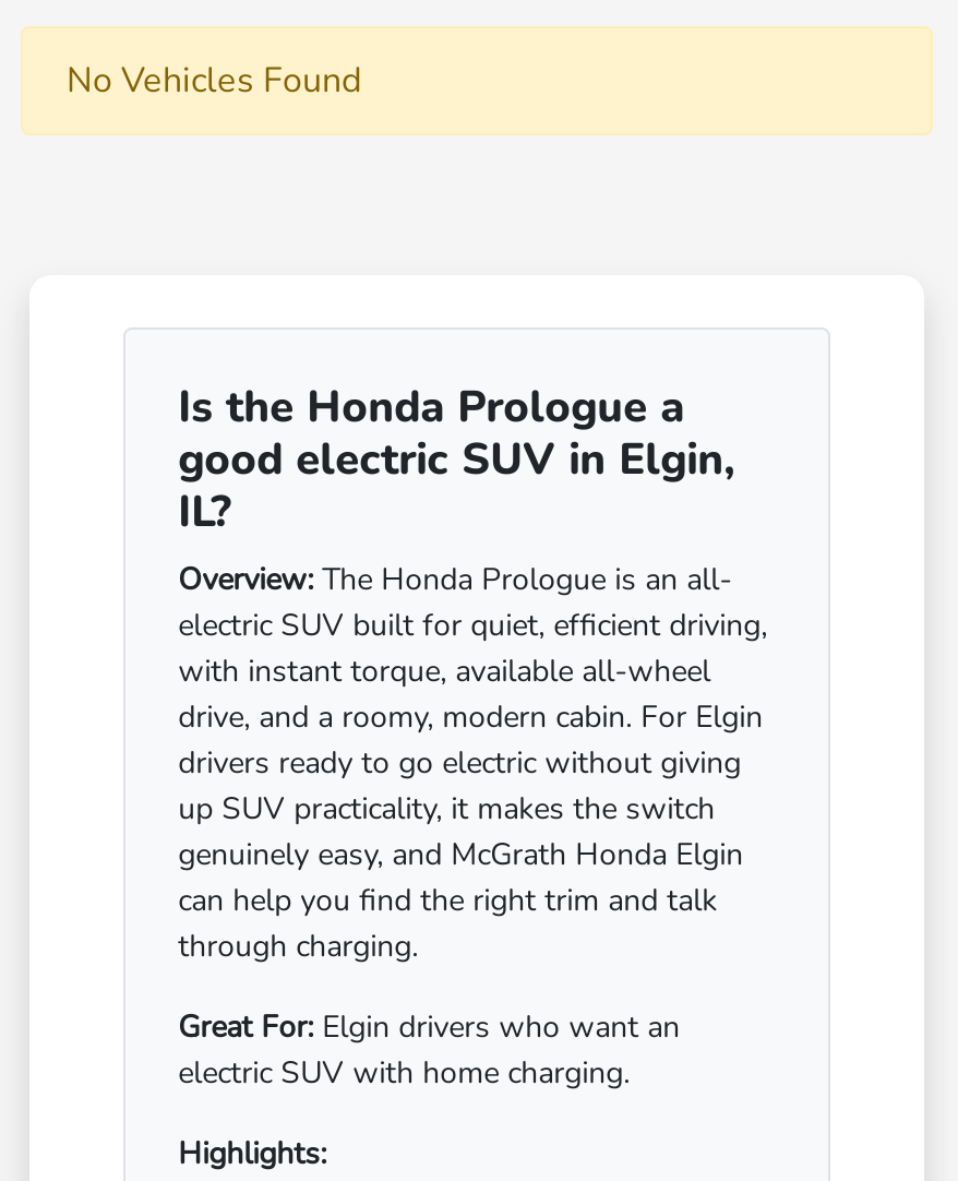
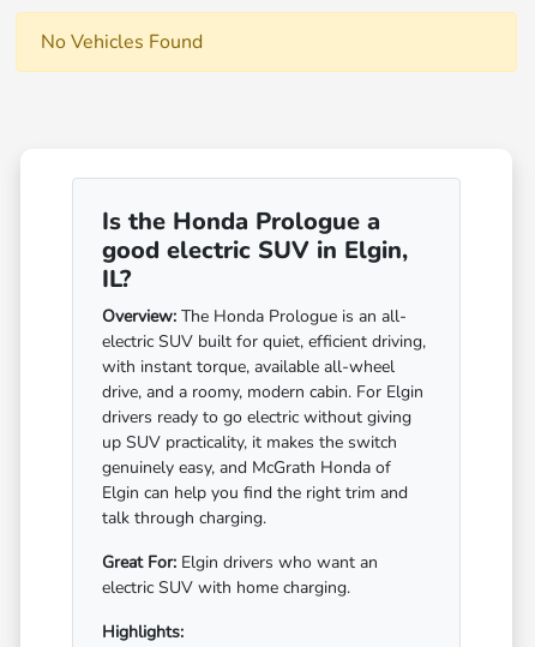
[178,833,743,967] genuinely easy, and McGrath Honda Elgin | can help you find the right trim and talk | through charging. -> [102,456,408,529] genuinely easy, and McGrath Honda of | Elgin can help you find the right trim and | talk through charging.

